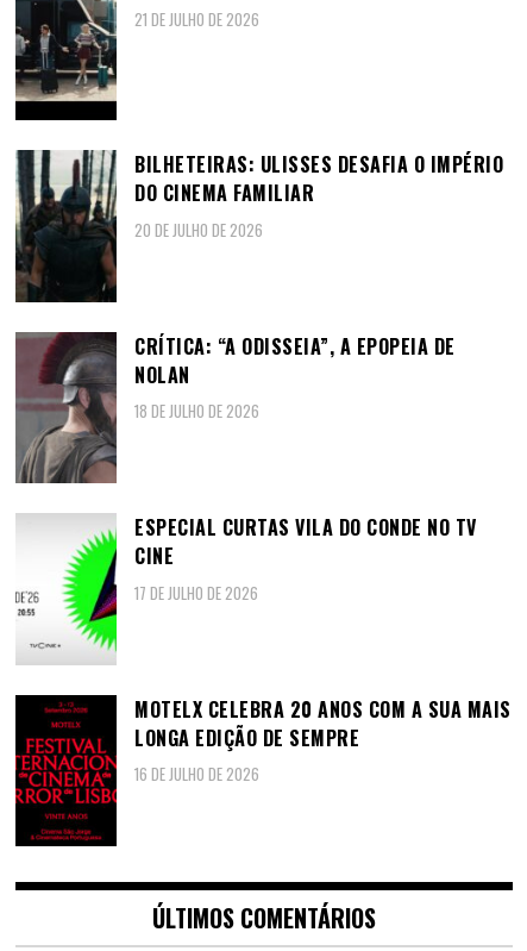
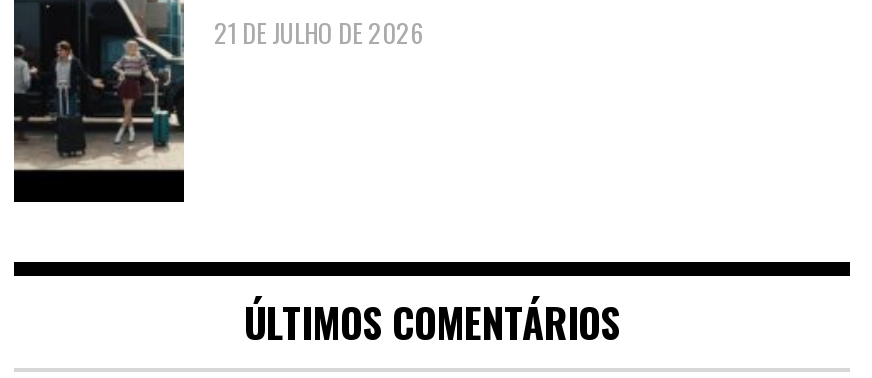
[15,149,503,304] [image] | BILHETEIRAS: ULISSES DESAFIA O IMPÉRIO | DO CINEMA FAMILIAR | 20 DE JULHO DE 2026 -> none
[15,331,455,484] [image] | CRÍTICA: “A ODISSEIA”, A EPOPEIA DE | NOLAN | 18 DE JULHO DE 2026 -> none
[17,513,476,664] [image] | ESPECIAL CURTAS VILA DO CONDE NO TV | CINE | 17 DE JULHO DE 2026 -> none
[14,694,511,841] [image] | MOTELX CELEBRA 20 ANOS COM A SUA MAIS | LONGA EDIÇÃO DE SEMPRE | 16 DE JULHO DE 2026 -> none

